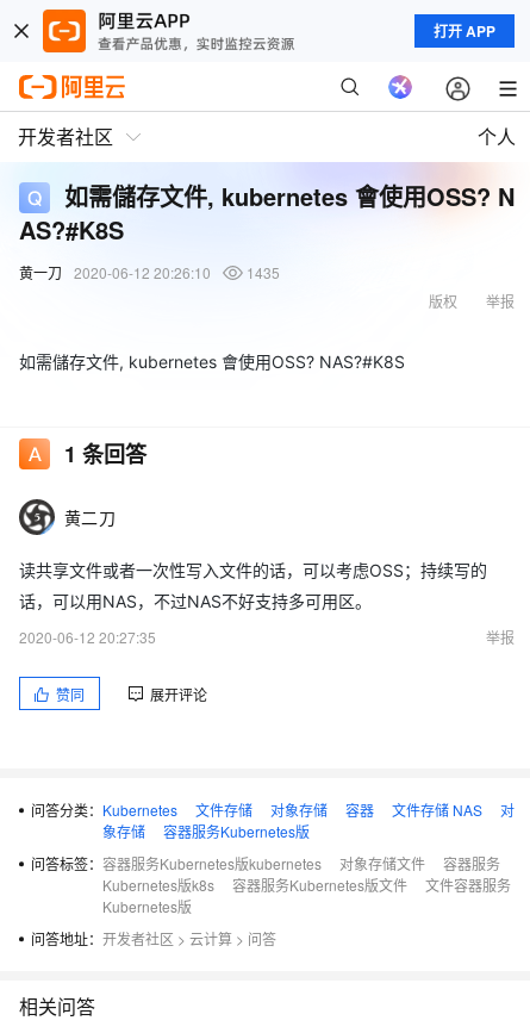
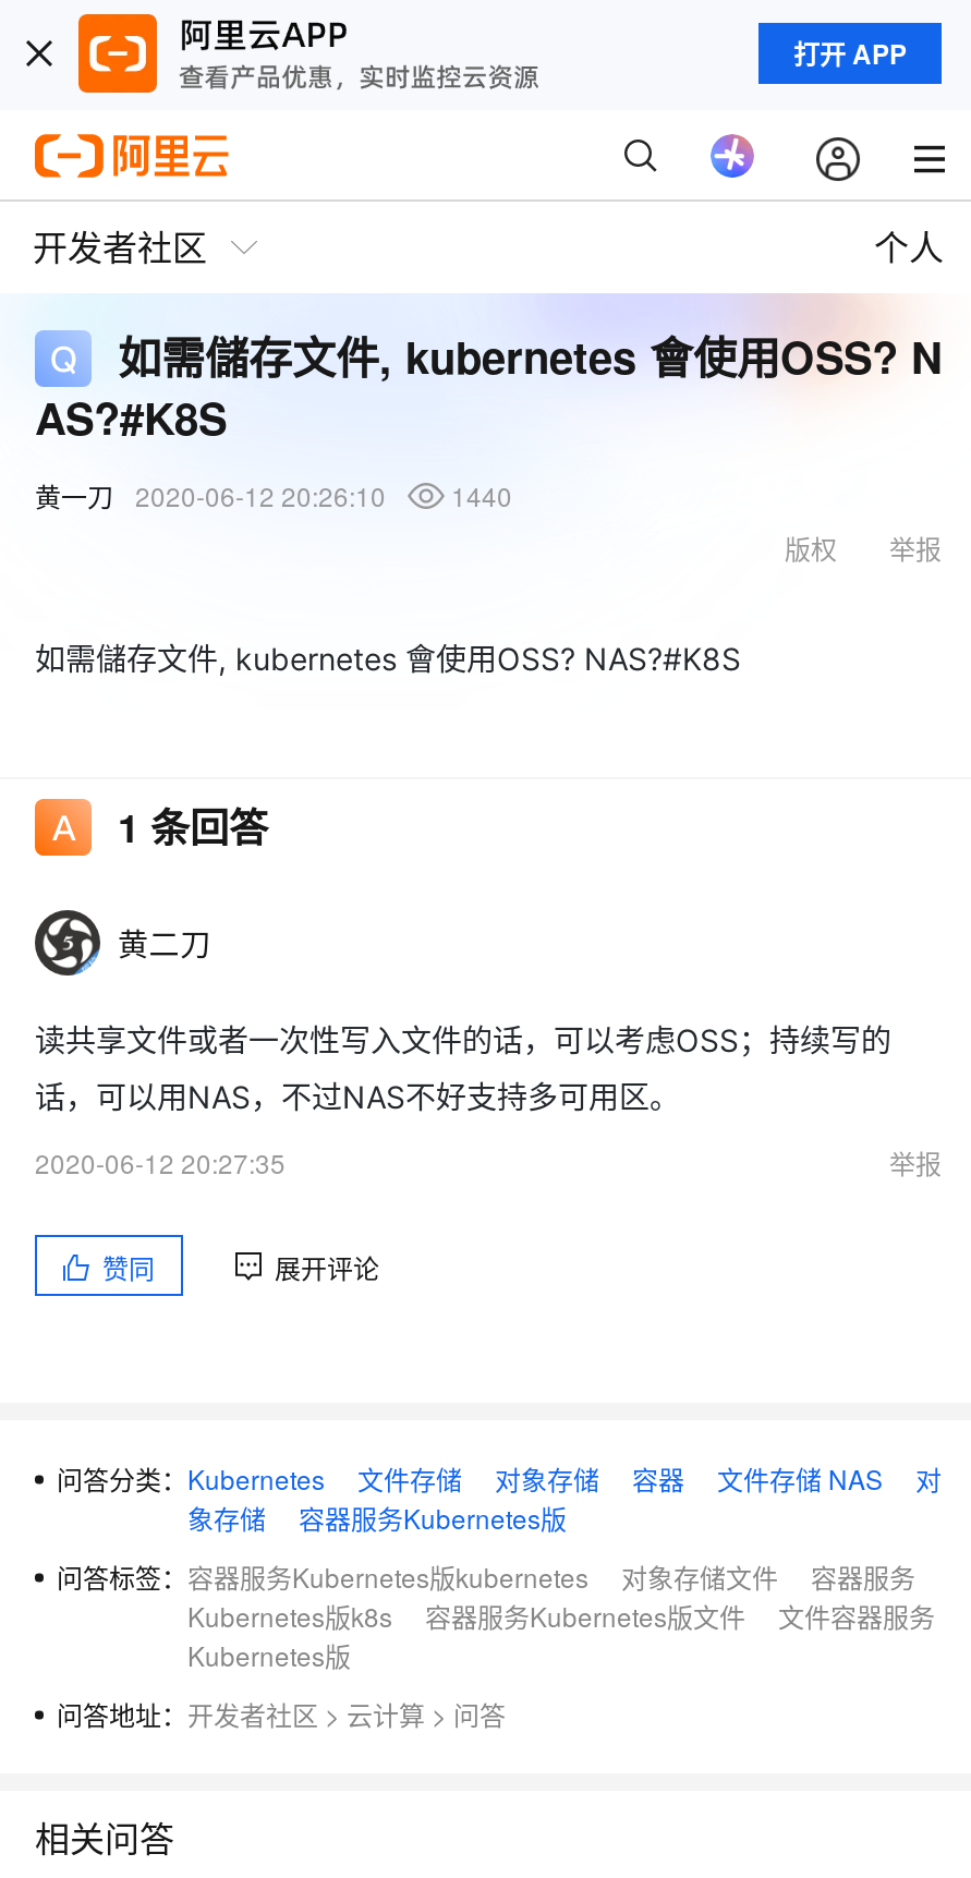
[19,262,280,282] 黄一刀 2020-06-12 20:26:10 1435 -> [35,476,512,513] 黄一刀 2020-06-12 20:26:10 1440

